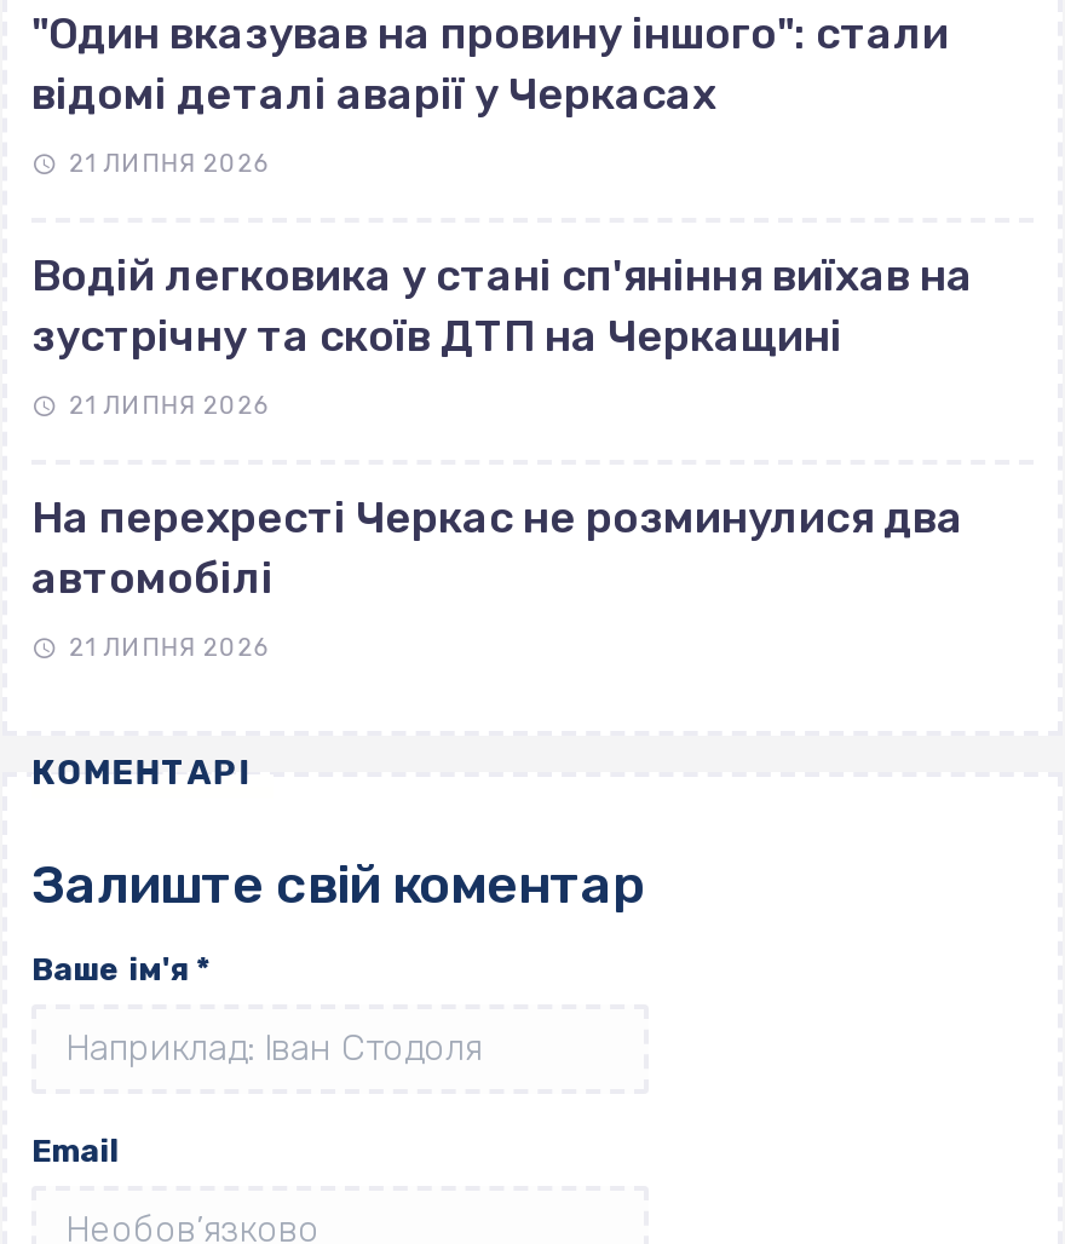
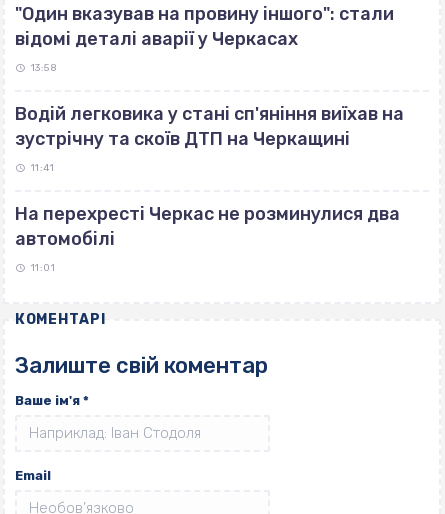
[69,151,267,180] 21 ЛИПНЯ 2026 -> [31,62,58,74] 13:58
[69,393,267,422] 21 ЛИПНЯ 2026 -> [31,162,55,174] 11:41
[69,635,267,664] 21 ЛИПНЯ 2026 -> [31,262,56,274] 11:01

